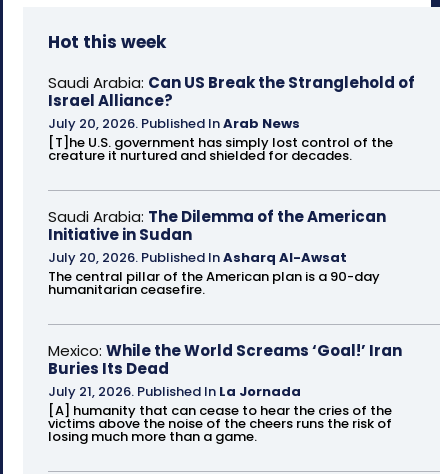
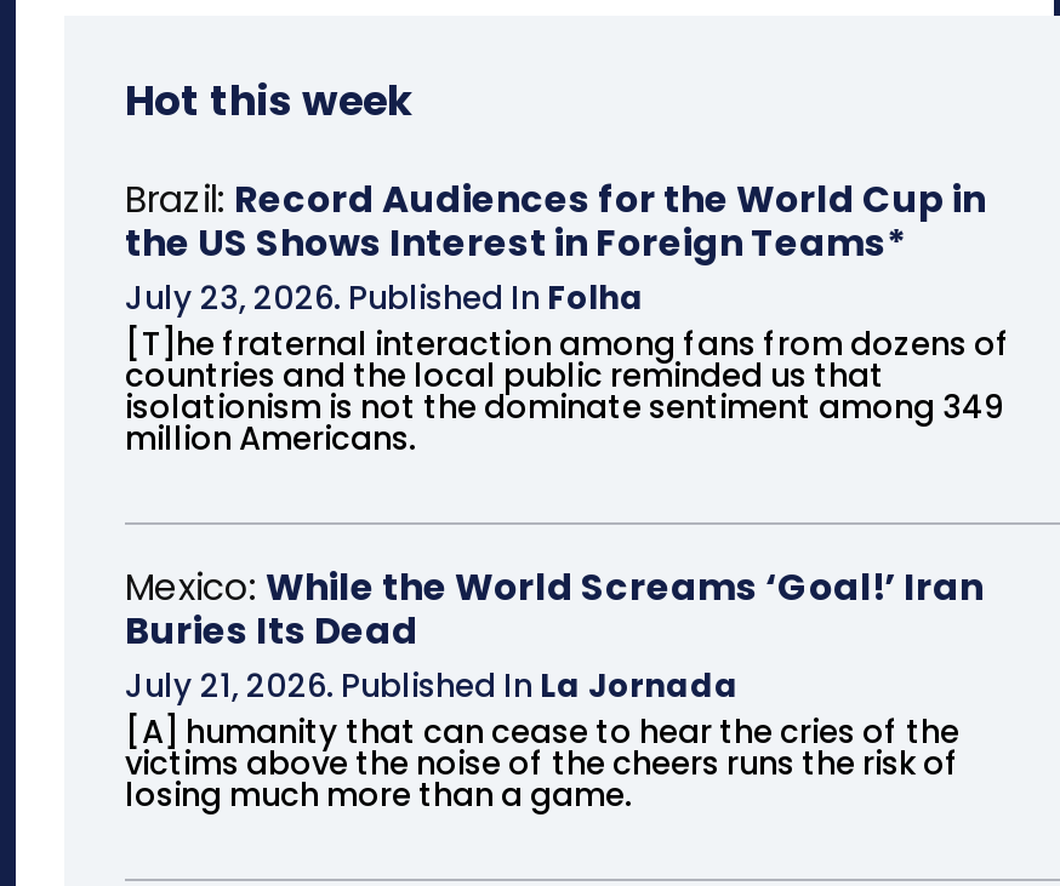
[48,72,415,299] Saudi Arabia: Can US Break the Stranglehold of | Israel Alliance? | July 20, 2026. Published InArab News | [T]he U.S. government has simply lost control of the | creature it nurtured and shielded for decades. | Saudi Arabia: The Dilemma of the American | Initiative in Sudan | July 20, 2026. Published InAsharq Al-Awsat | The central pillar of the American plan is a 90-day | humanitarian ceasefire. -> [125,174,1010,463] Brazil: Record Audiences for the World Cup in | the US Shows Interest in Foreign Teams* | July 23, 2026. Published In Folha | [T]he fraternal interaction among fans from dozens of | countries and the local public reminded us that | isolationism is not the dominate sentiment among 349 | million Americans.

